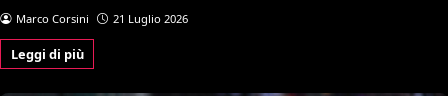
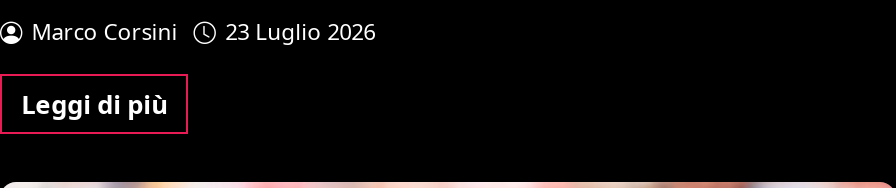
[16,11,188,26] Marco Corsini 21 Luglio 2026 -> [32,17,375,47] Marco Corsini 23 Luglio 2026

